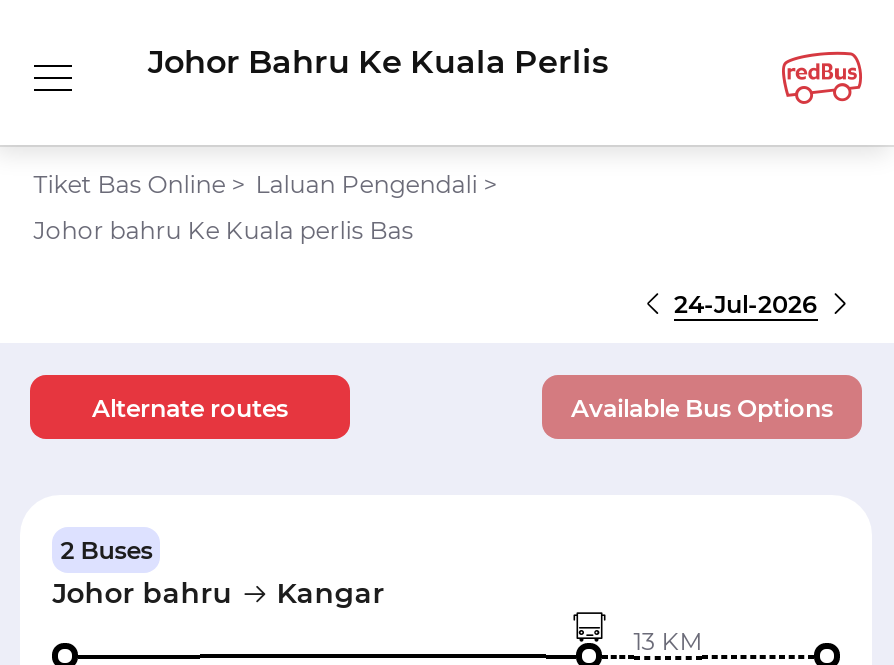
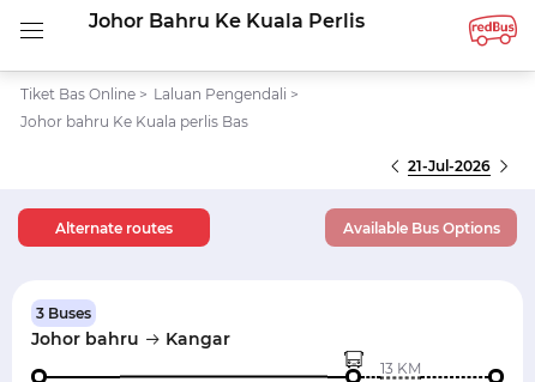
[674,289,818,319] 24-Jul-2026 -> [408,157,491,175] 21-Jul-2026
[60,535,152,565] 2 Buses -> [36,304,91,322] 3 Buses

